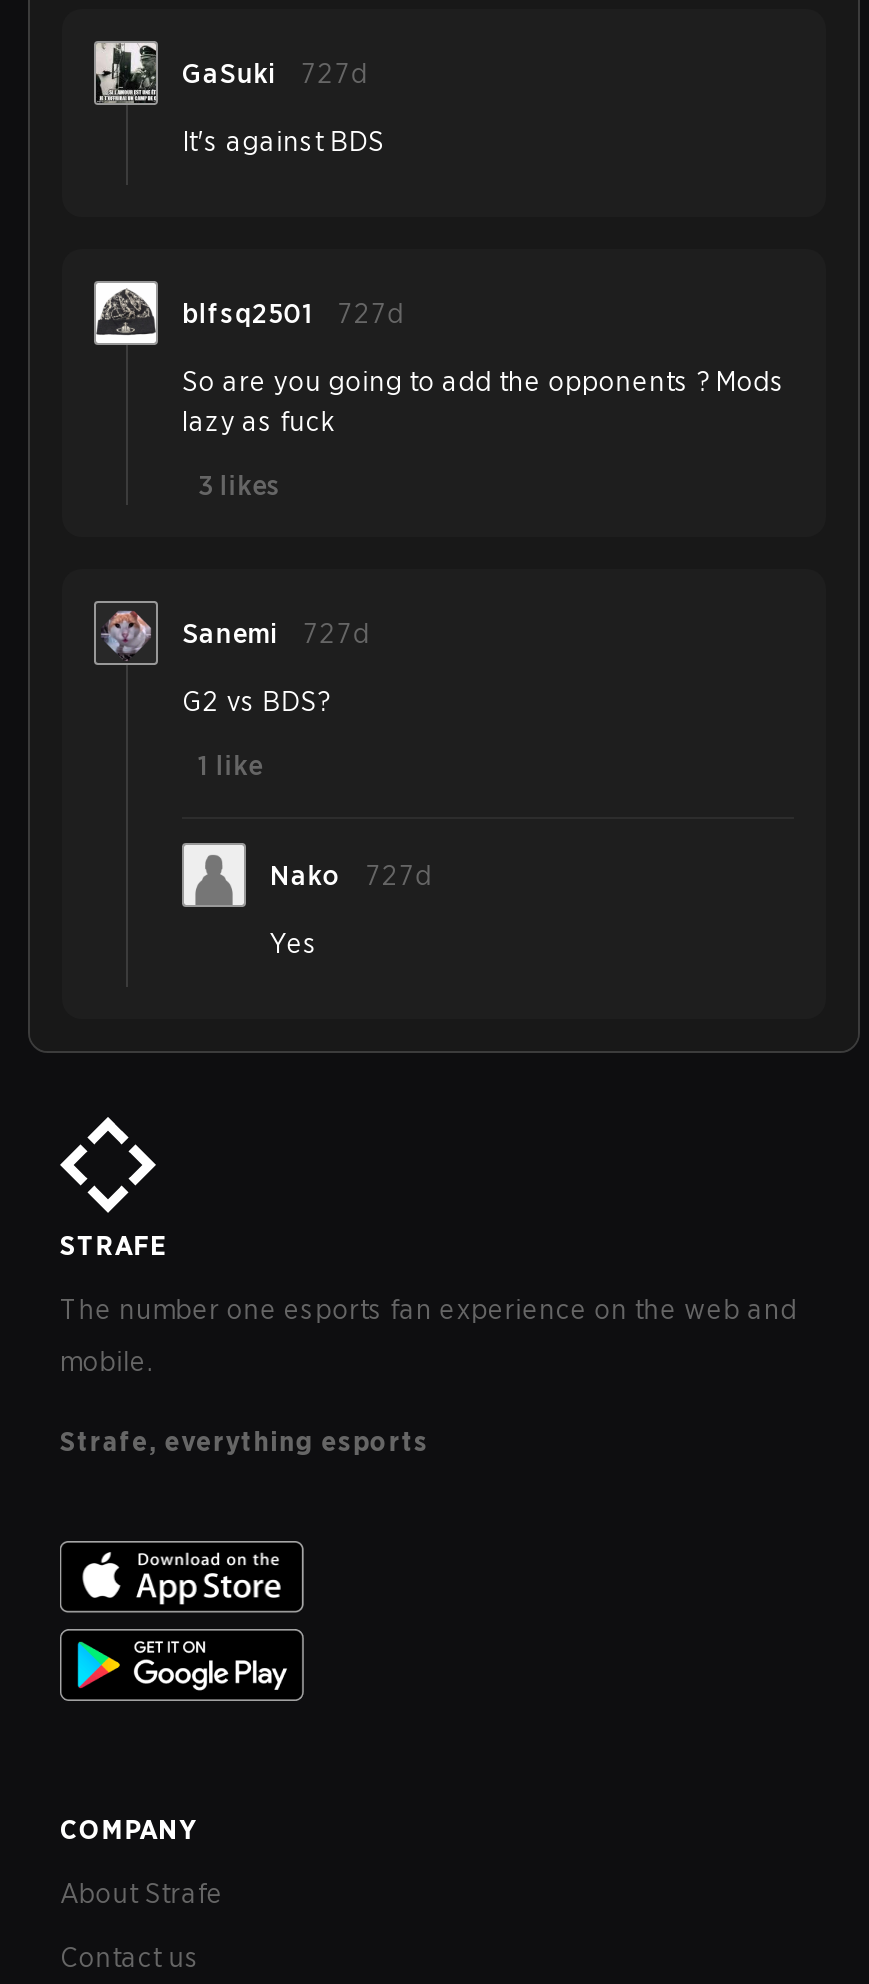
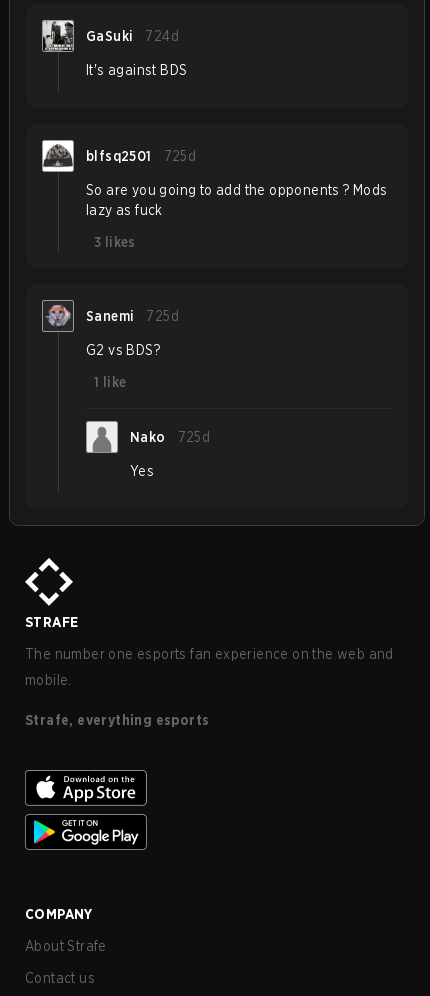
[182,57,368,89] GaSuki 727d -> [86,28,179,44] GaSuki 724d
[182,297,404,329] blfsq2501 727d -> [86,148,196,164] blfsq2501 725d
[182,617,370,649] Sanemi 727d -> [86,308,179,324] Sanemi 725d
[270,859,432,891] Nako 727d -> [130,429,210,445] Nako 725d

